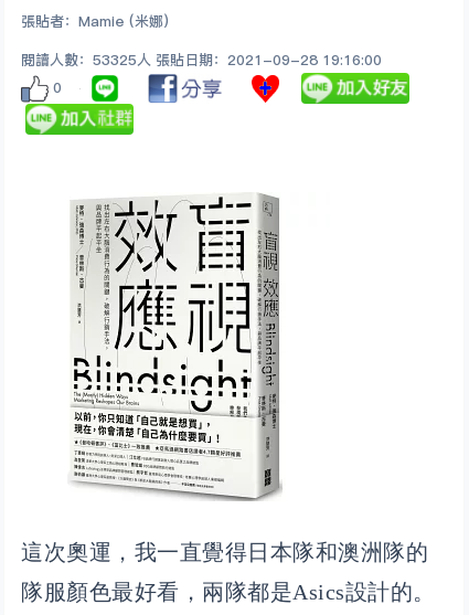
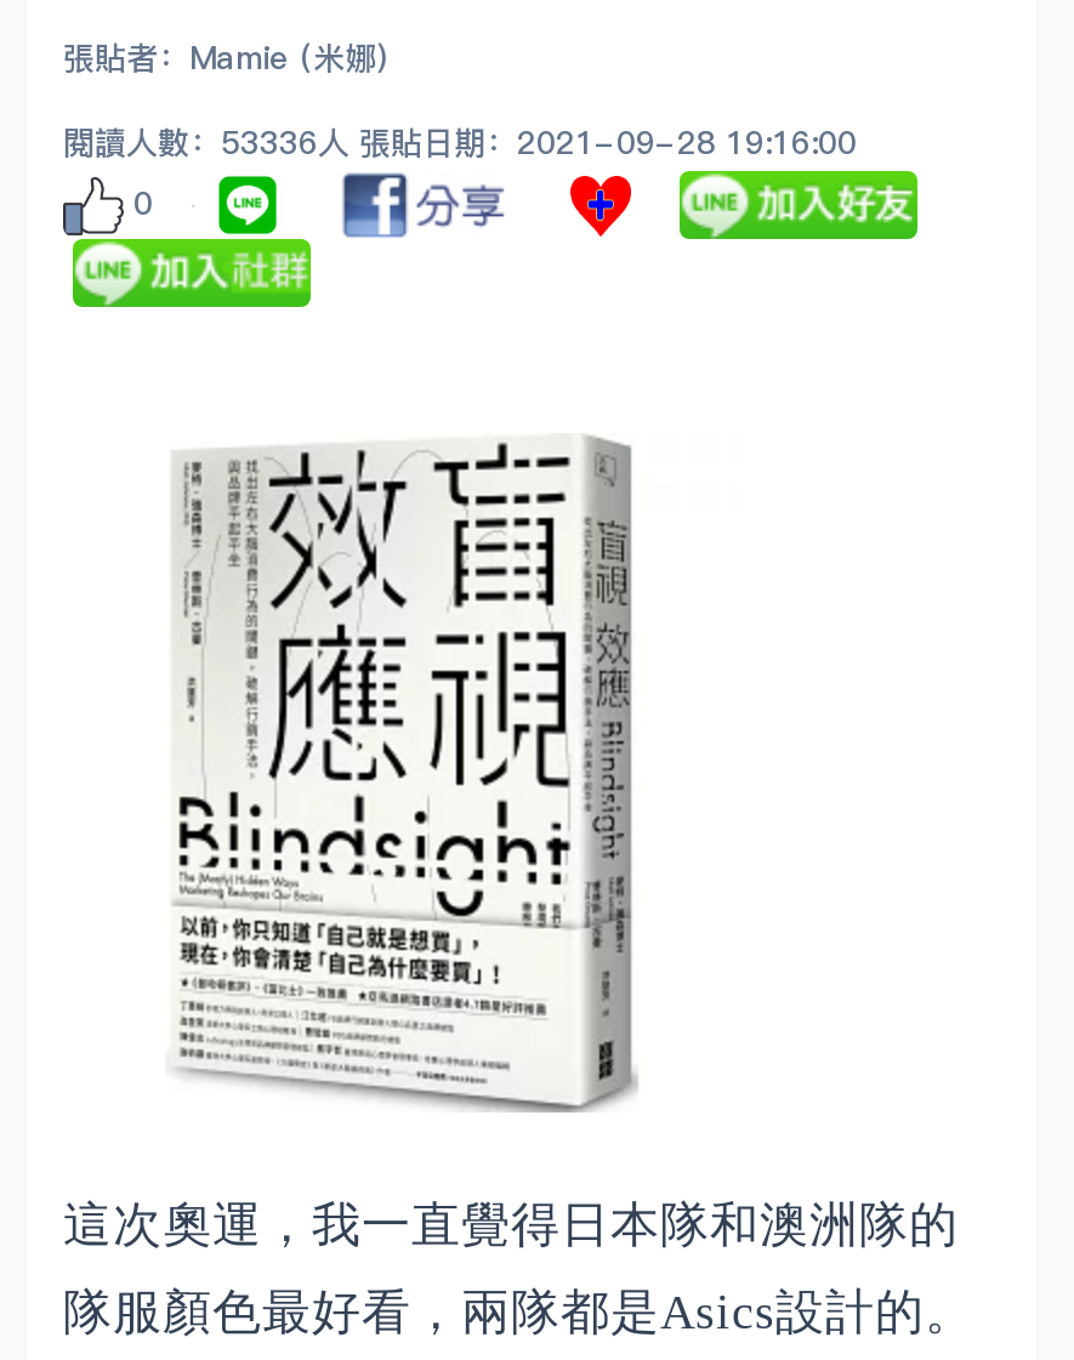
[21,50,382,70] 閱讀人數：53325人 張貼日期：2021-09-28 19:16:00 -> [63,120,857,164] 閱讀人數：53336人 張貼日期：2021-09-28 19:16:00

